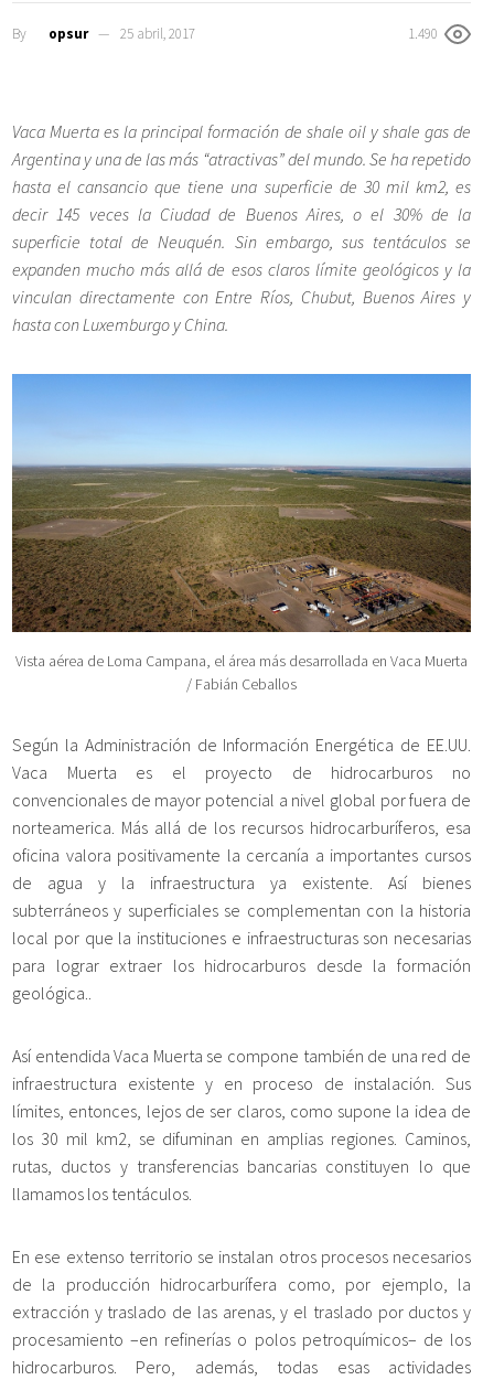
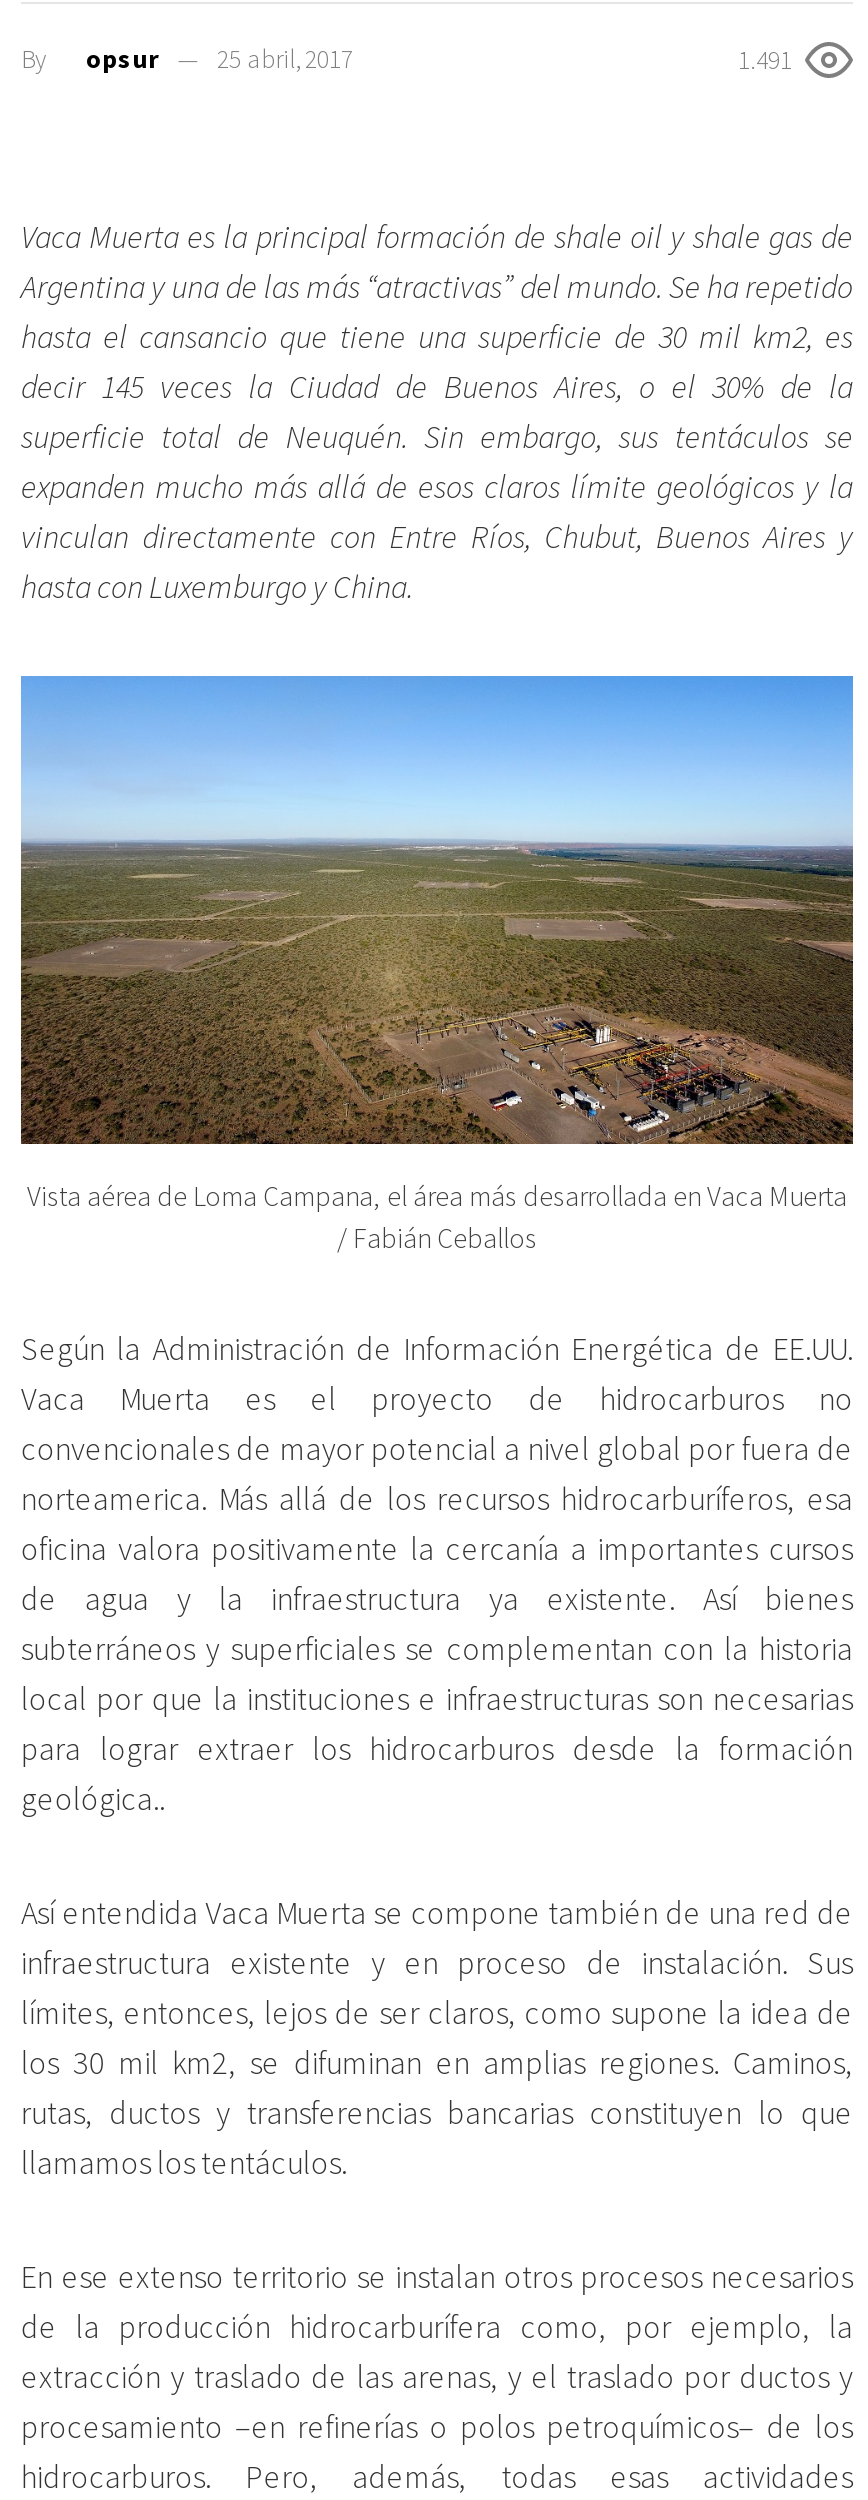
[407,24,437,43] 1.490 -> [738,42,792,76] 1.491

